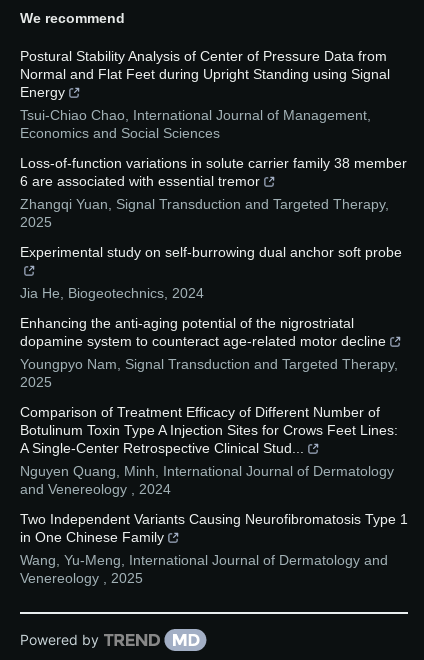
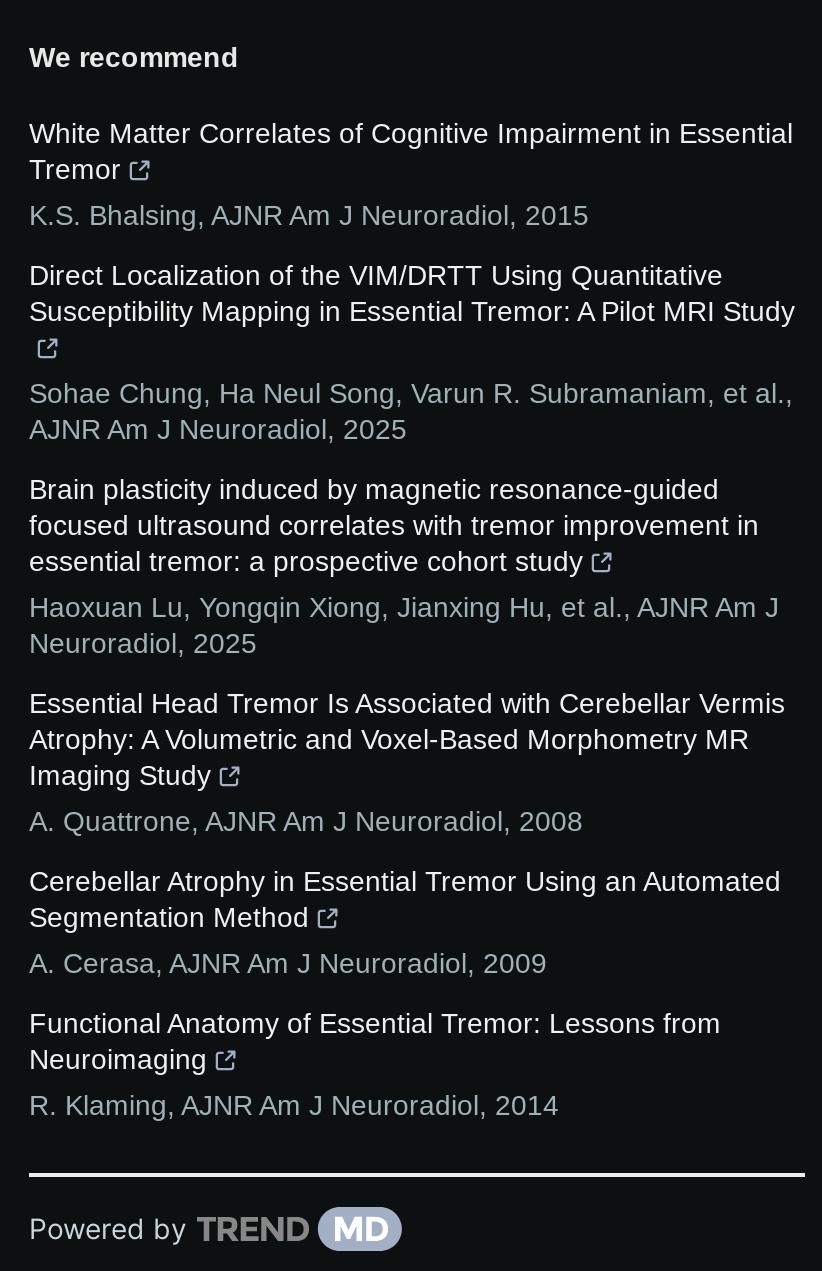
[20,48,390,141] Postural Stability Analysis of Center of Pressure Data from | Normal and Flat Feet during Upright Standing using Signal | Energy | Tsui-Chiao Chao, International Journal of Management, | Economics and Social Sciences -> [29,117,793,231] White Matter Correlates of Cognitive Impairment in Essential | Tremor | K.S. Bhalsing, AJNR Am J Neuroradiol, 2015
[20,155,407,230] Loss-of-function variations in solute carrier family 38 member | 6 are associated with essential tremor | Zhangqi Yuan, Signal Transduction and Targeted Therapy, | 2025 -> [29,259,795,327] Direct Localization of the VIM/DRTT Using Quantitative | Susceptibility Mapping in Essential Tremor: A Pilot MRI Study
[20,244,402,260] Experimental study on self-burrowing dual anchor soft probe -> [29,377,793,445] Sohae Chung, Ha Neul Song, Varun R. Subramaniam, et al., | AJNR Am J Neuroradiol, 2025
[20,285,204,301] Jia He, Biogeotechnics, 2024 -> [29,473,779,659] Brain plasticity induced by magnetic resonance-guided | focused ultrasound correlates with tremor improvement in | essential tremor: a prospective cohort study | Haoxuan Lu, Yongqin Xiong, Jianxing Hu, et al., AJNR Am J | Neuroradiol, 2025
[20,315,398,390] Enhancing the anti-aging potential of the nigrostriatal | dopamine system to counteract age-related motor decline | Youngpyo Nam, Signal Transduction and Targeted Therapy, | 2025 -> [29,687,785,837] Essential Head Tremor Is Associated with Cerebellar Vermis | Atrophy: A Volumetric and Voxel-Based Morphometry MR | Imaging Study | A. Quattrone, AJNR Am J Neuroradiol, 2008
[20,404,398,497] Comparison of Treatment Efficacy of Different Number of | Botulinum Toxin Type A Injection Sites for Crows Feet Lines: | A Single-Center Retrospective Clinical Stud... | Nguyen Quang, Minh, International Journal of Dermatology | and Venereology, 2024 -> [29,865,781,979] Cerebellar Atrophy in Essential Tremor Using an Automated | Segmentation Method | A. Cerasa, AJNR Am J Neuroradiol, 2009
[20,511,408,586] Two Independent Variants Causing Neurofibromatosis Type 1 | in One Chinese Family | Wang, Yu-Meng, International Journal of Dermatology and | Venereology, 2025 -> [29,1007,721,1121] Functional Anatomy of Essential Tremor: Lessons from | Neuroimaging | R. Klaming, AJNR Am J Neuroradiol, 2014

